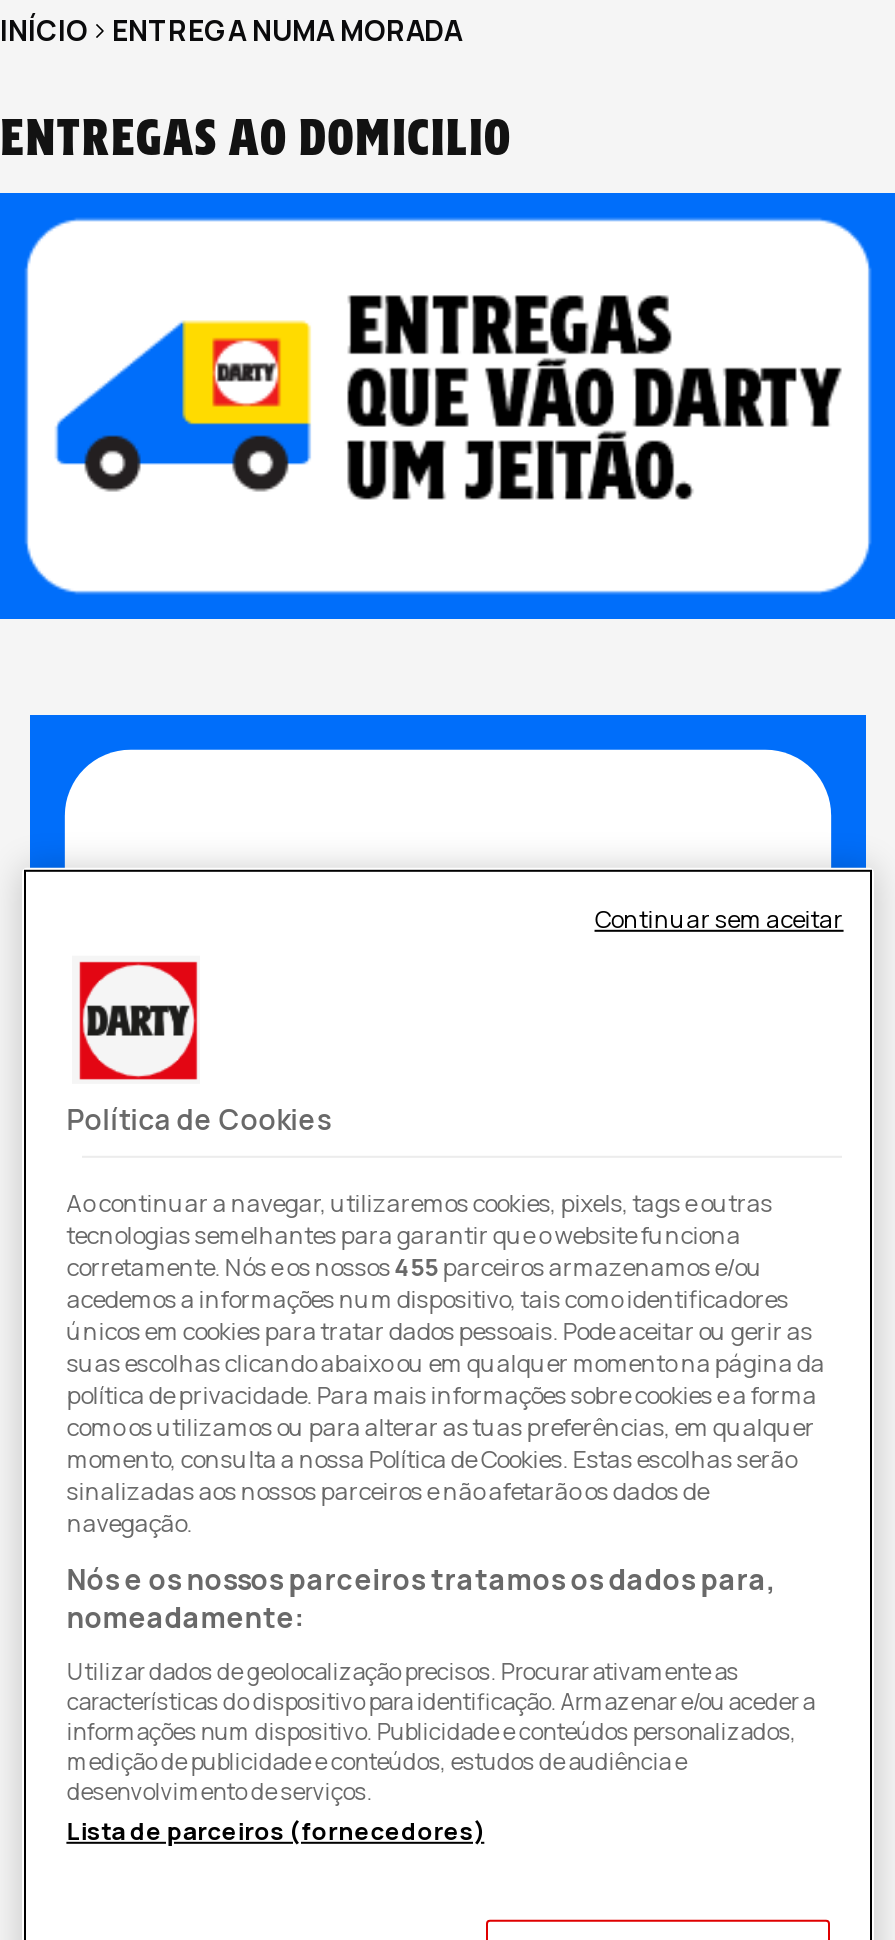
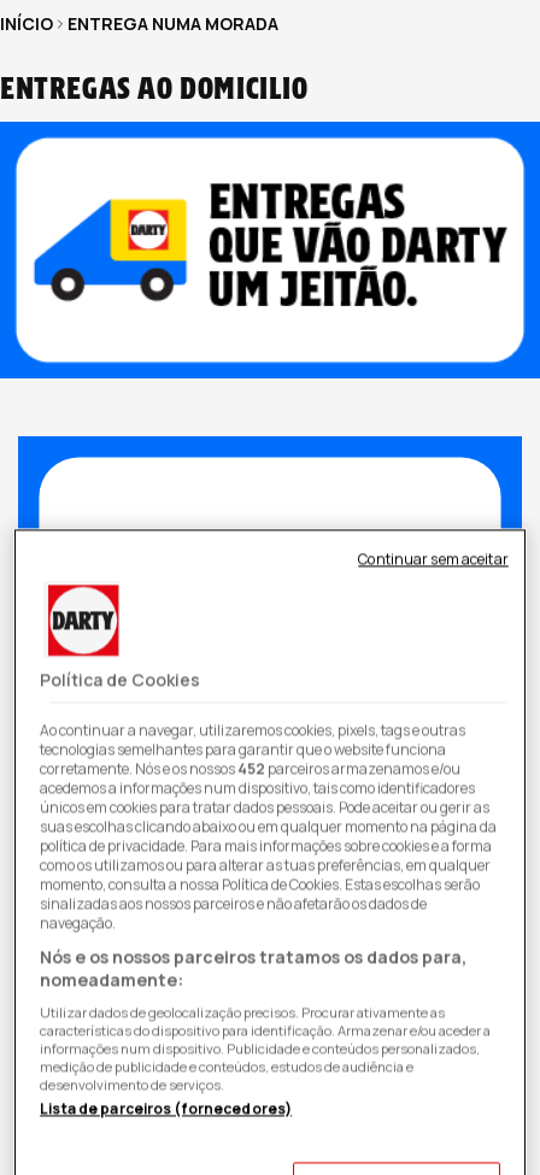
[66,1249,762,1283] corretamente. Nós e os nossos455 parceiros armazenamos e/ou -> [40,758,461,778] corretamente. Nós e os nossos452 parceiros armazenamos e/ou

